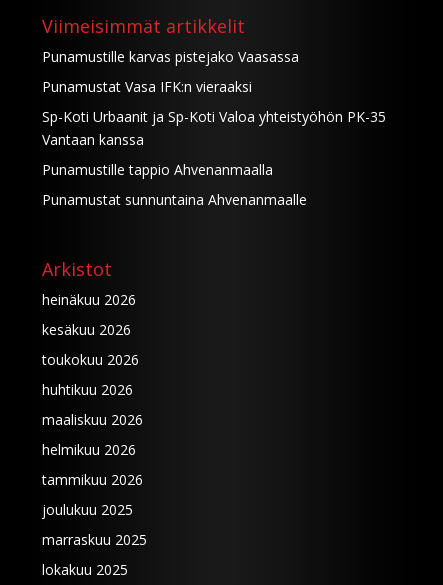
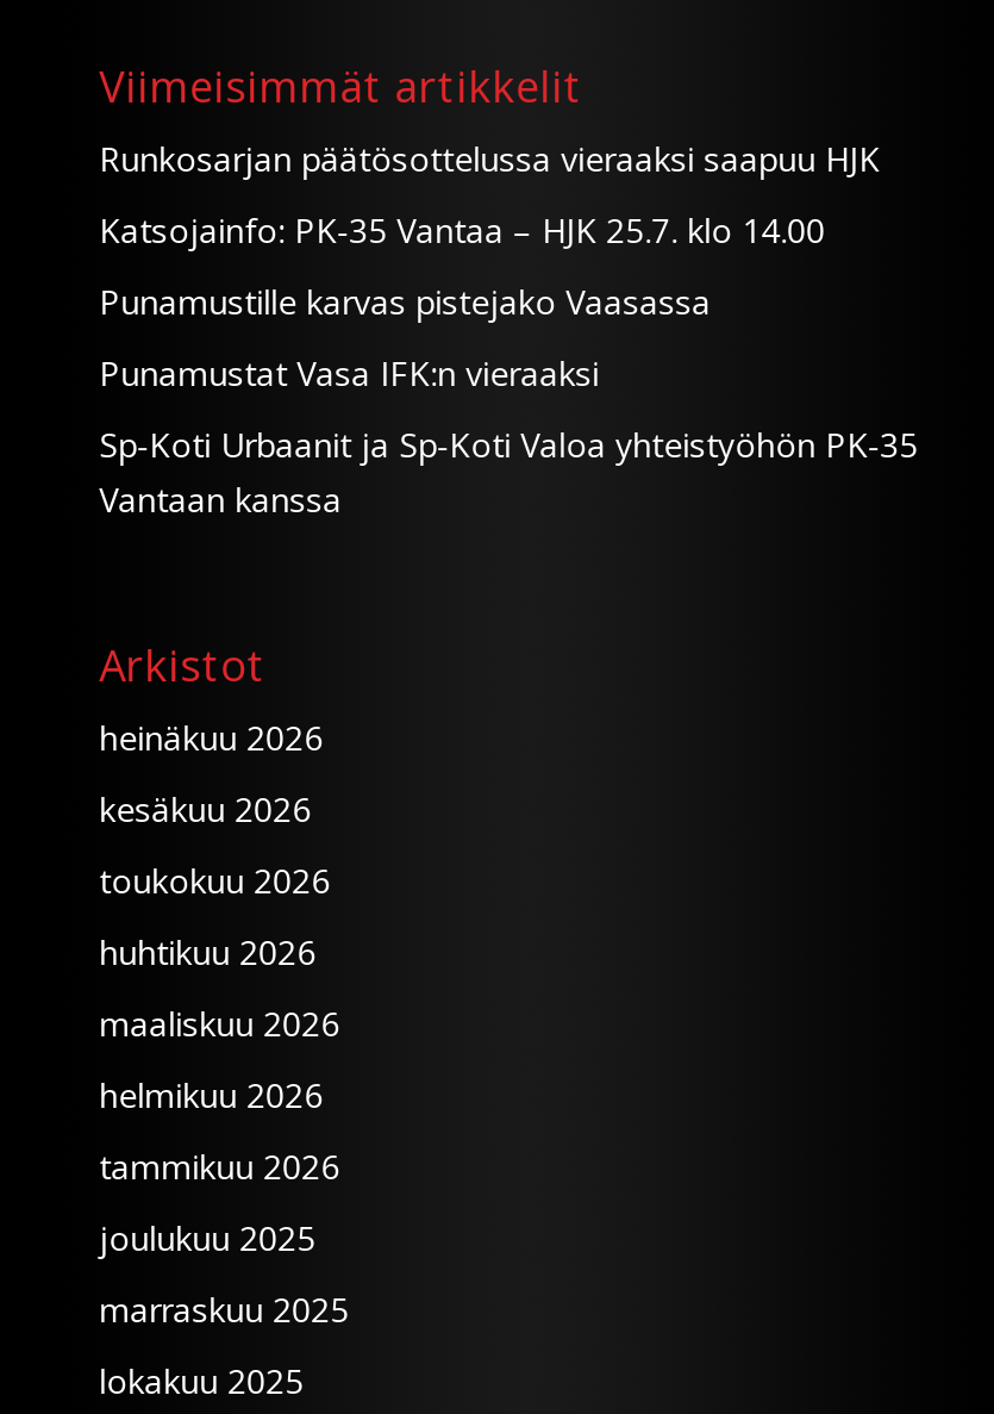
none -> [99,136,880,253] Runkosarjan päätösottelussa vieraaksi saapuu HJK | Katsojainfo: PK-35 Vantaa – HJK 25.7. klo 14.00
moved [42,47,386,149] -> [99,279,918,522]: Punamustille karvas pistejako Vaasassa | Punamustat Vasa IFK:n vieraaksi | Sp-Koti Urbaanit ja Sp-Koti Valoa yhteistyöhön PK-35 | Vantaan kanssa
[42,160,307,209] Punamustille tappio Ahvenanmaalla | Punamustat sunnuntaina Ahvenanmaalle -> none

